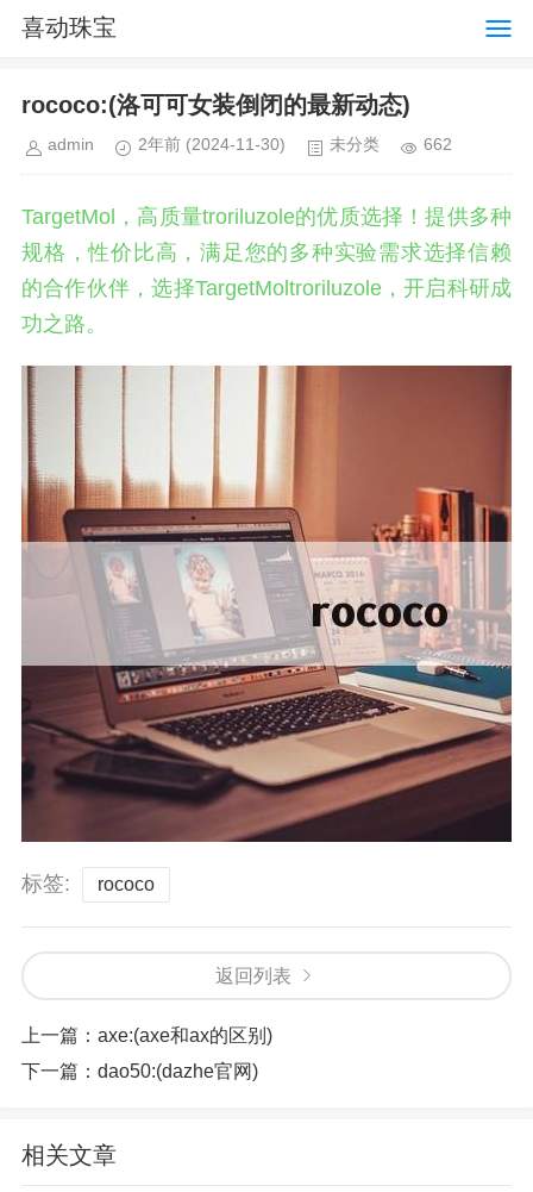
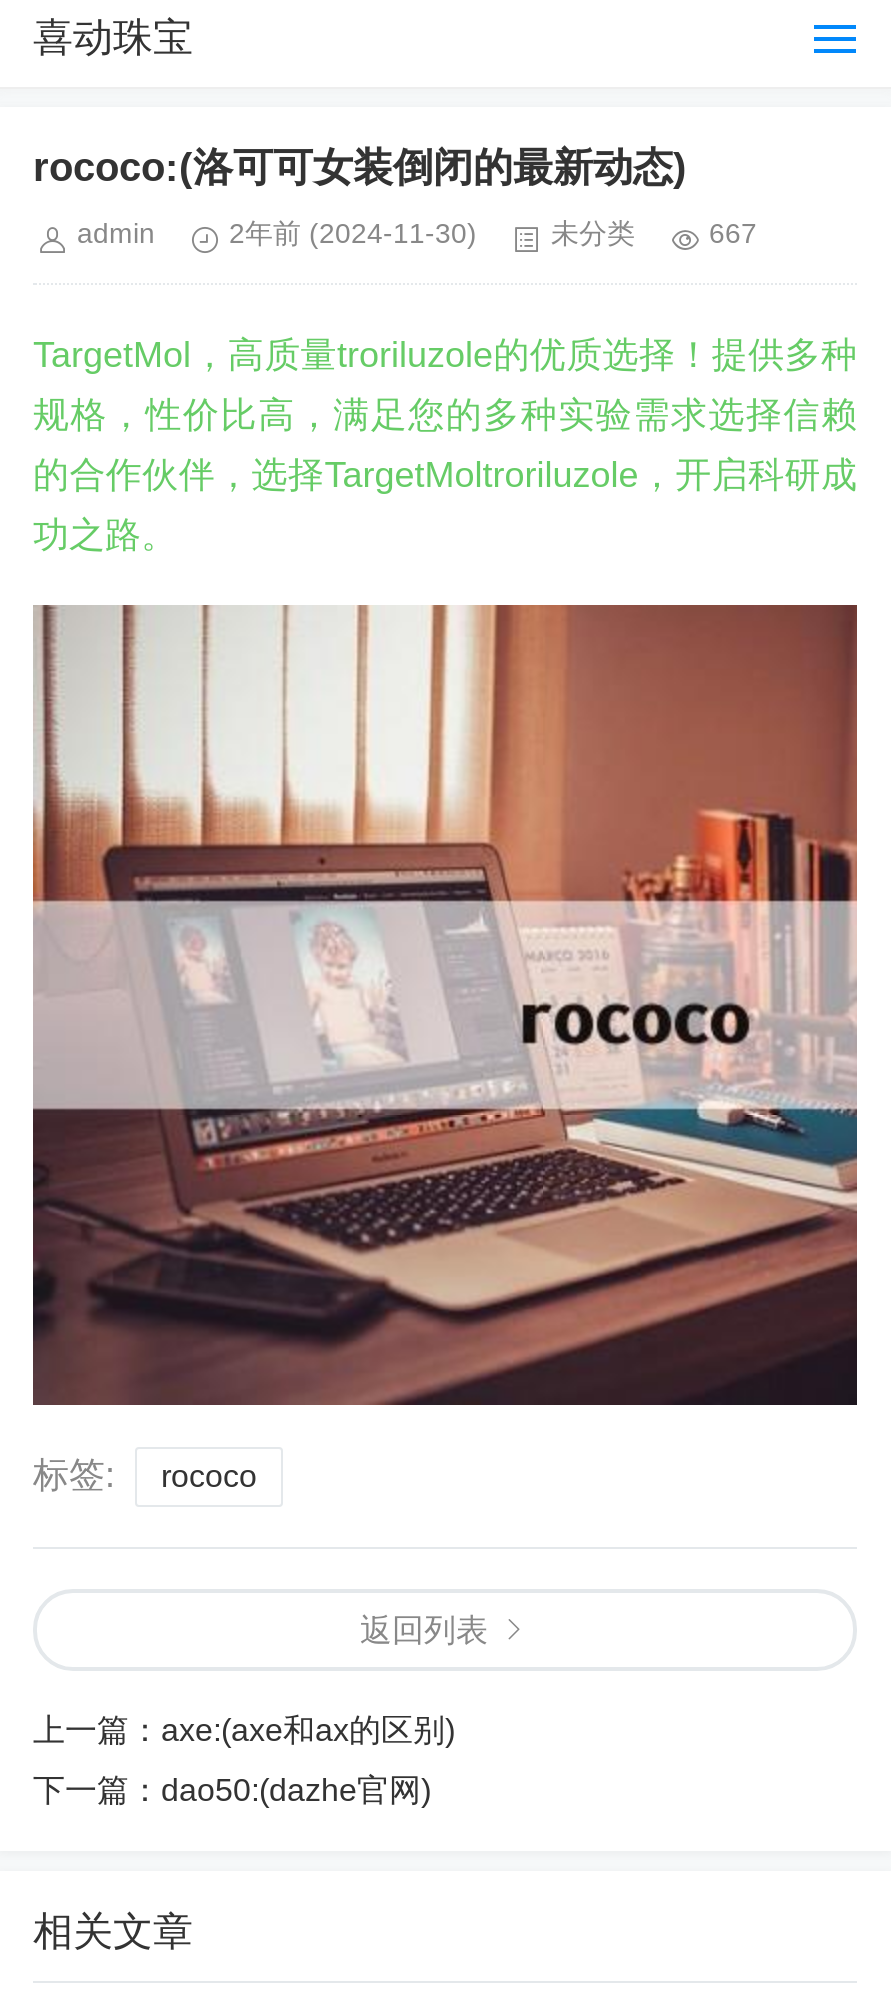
[424,135,452,154] 662 -> [709,217,757,249] 667

